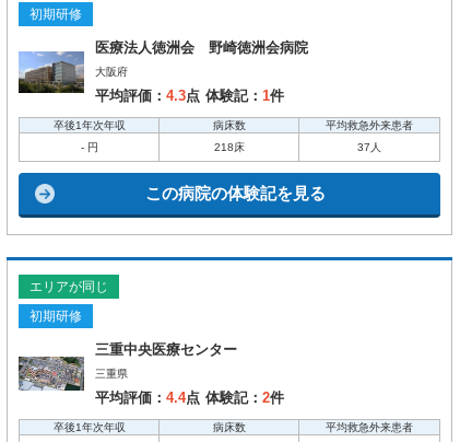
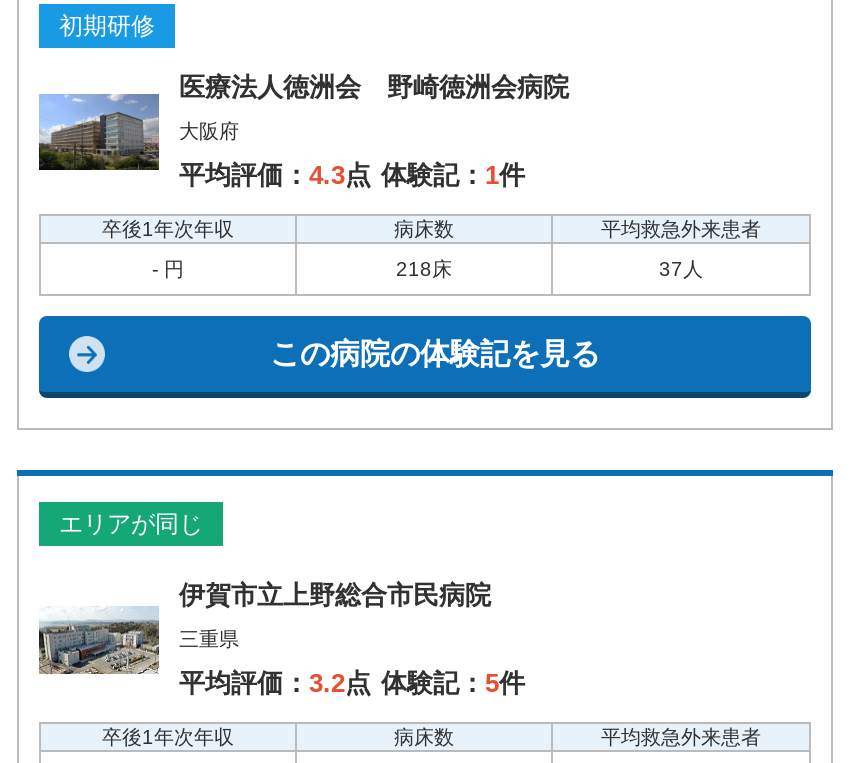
[19,309,237,393] [image] | 初期研修 | 三重中央医療センター -> [39,581,491,676] [image] | 伊賀市立上野総合市民病院
[95,390,284,406] 平均評価：4.4点 体験記：2件 -> [179,669,525,699] 平均評価：3.2点 体験記：5件

